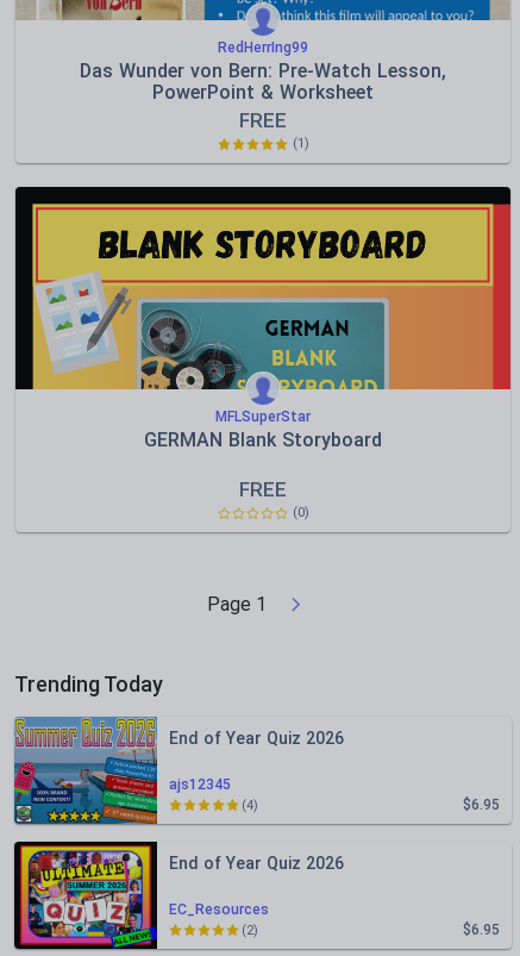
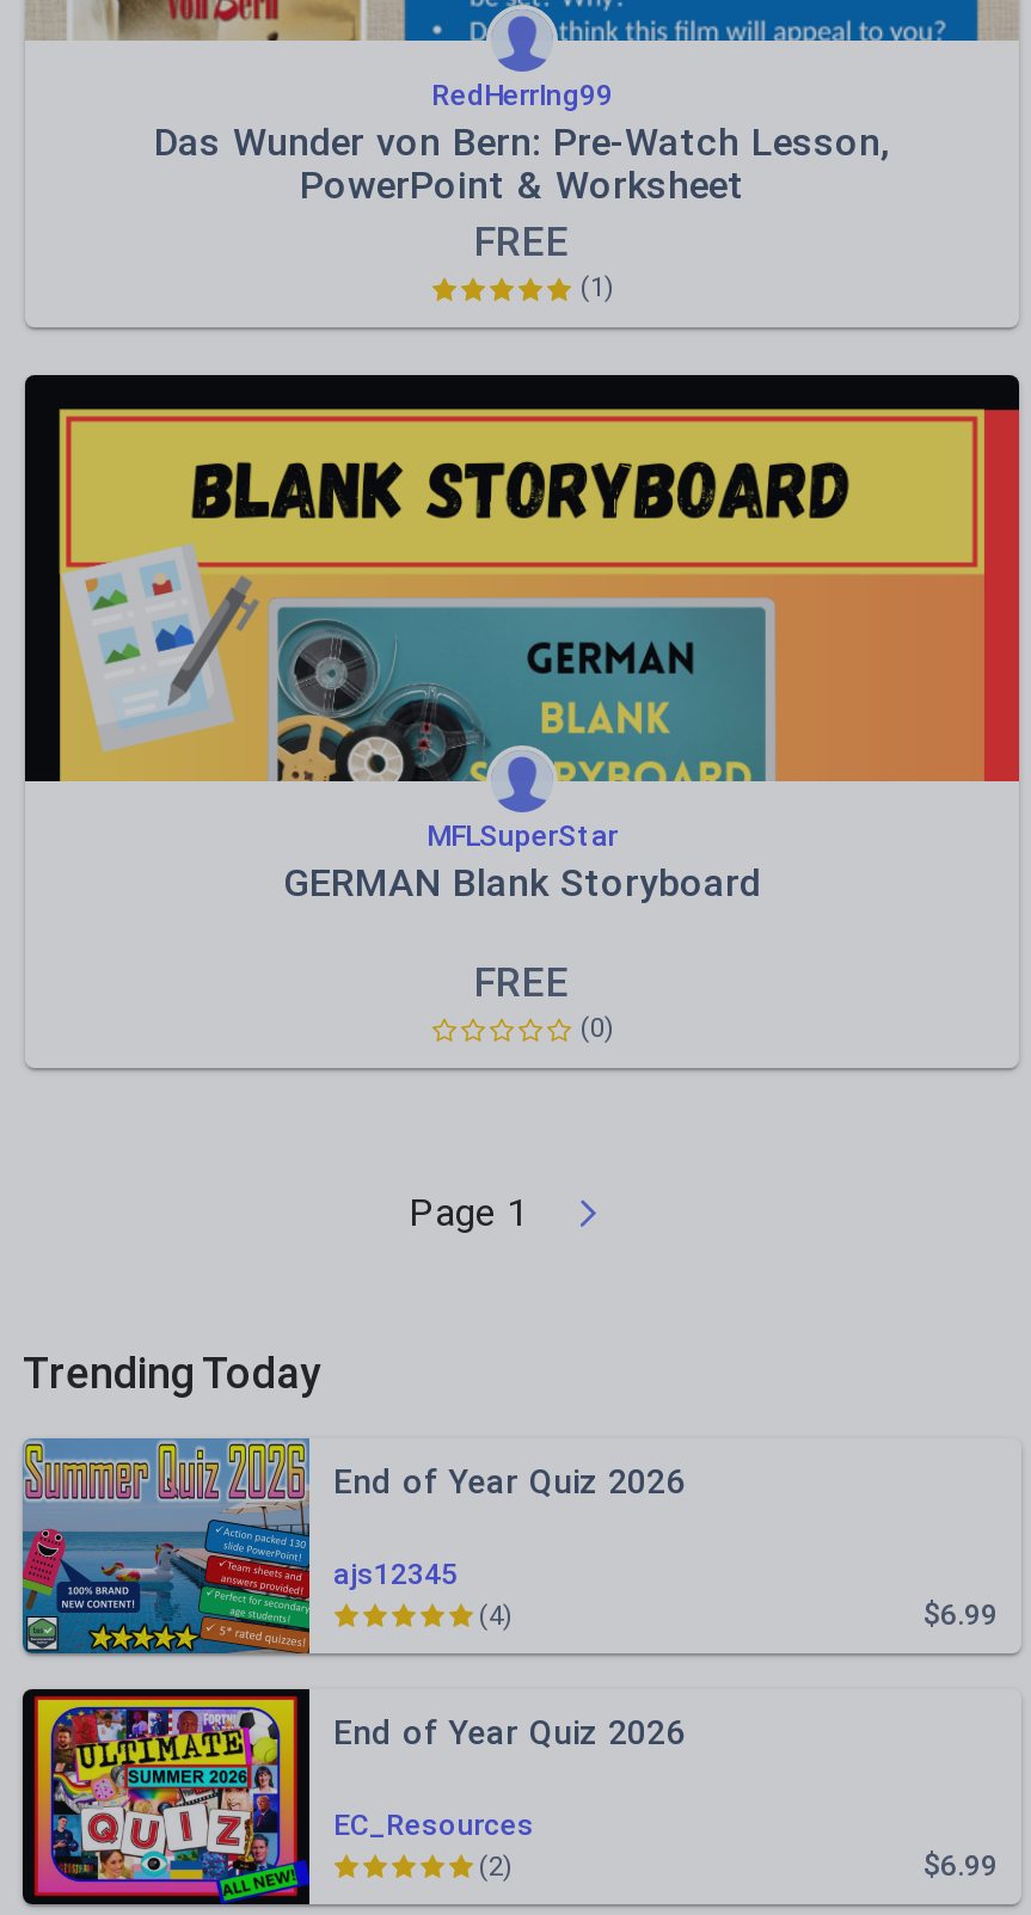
[463,796,500,813] $6.95 -> [923,1598,998,1632] $6.99
[463,921,500,938] $6.95 -> [923,1849,998,1883] $6.99

